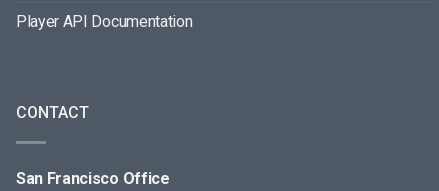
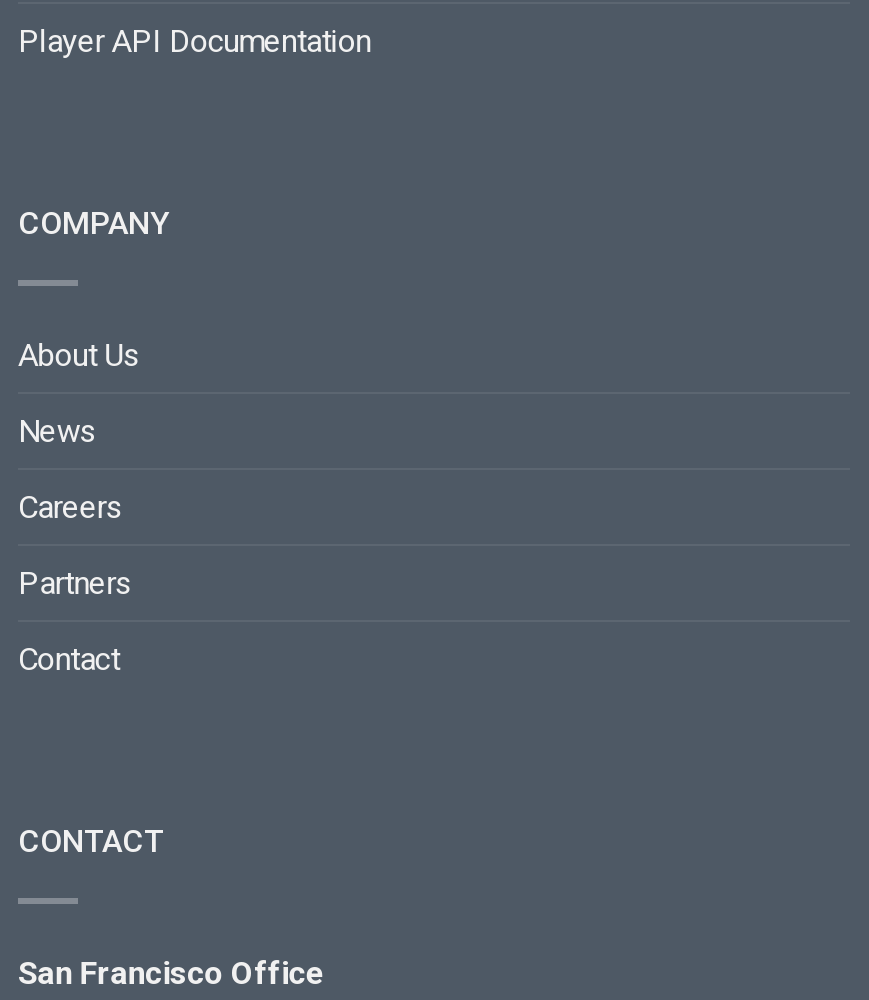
none -> [18,205,170,679] COMPANY | About Us | News | Careers | Partners | Contact

